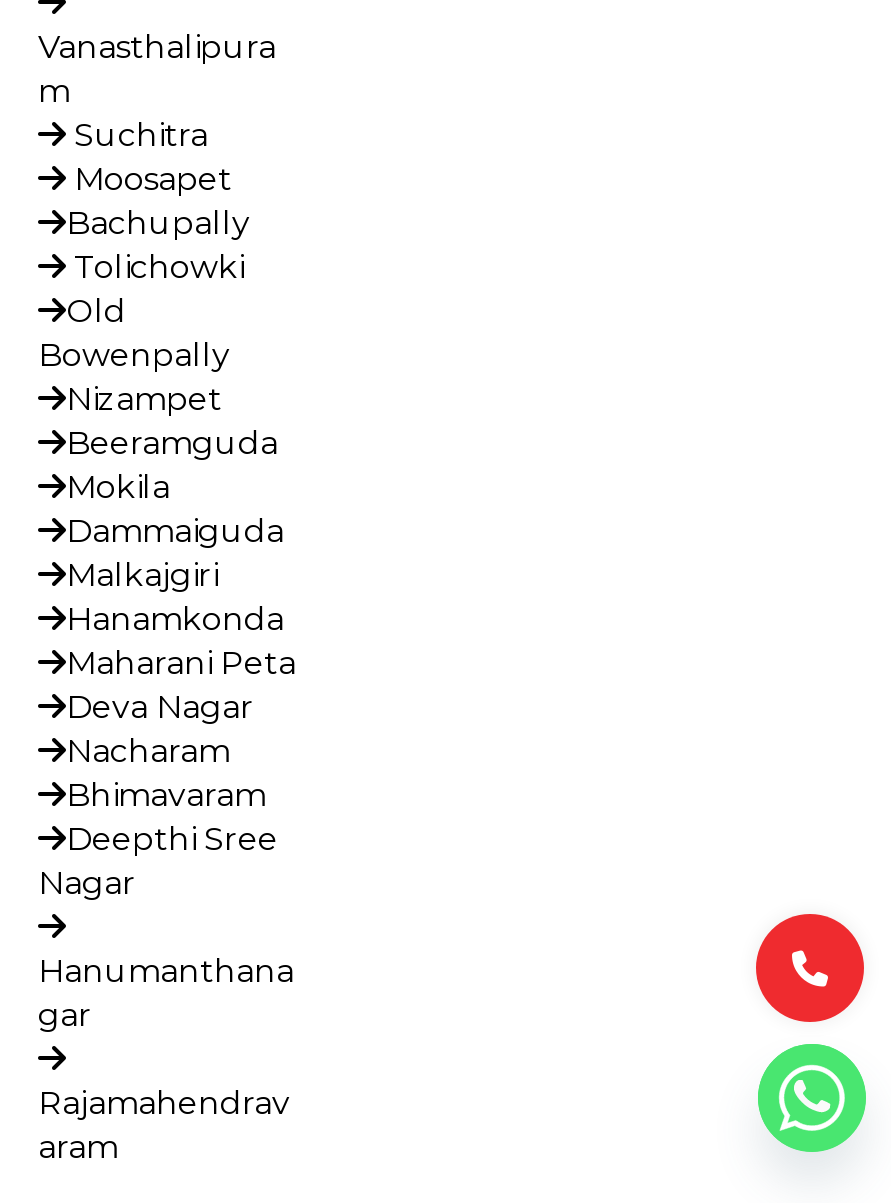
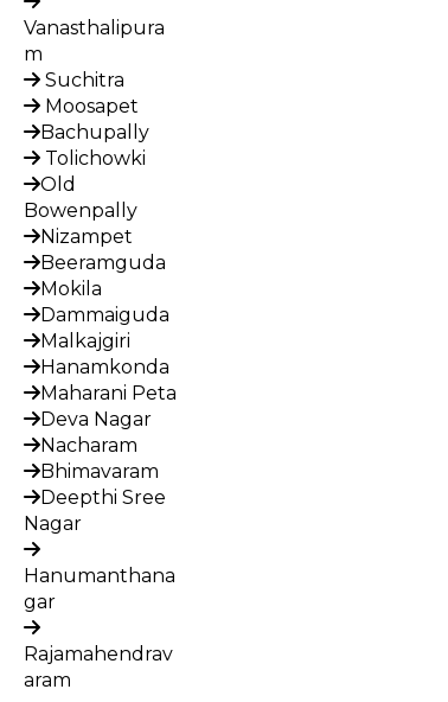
[754,912,866,1024] [image] -> none
[756,1042,868,1156] [image] -> none

